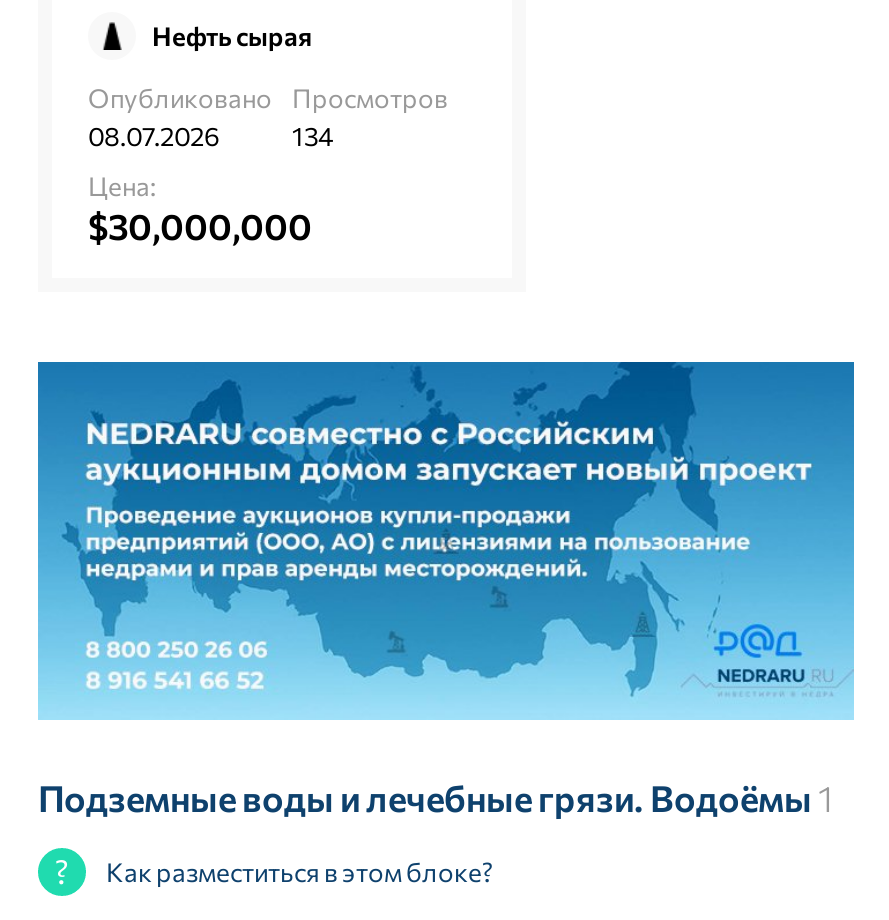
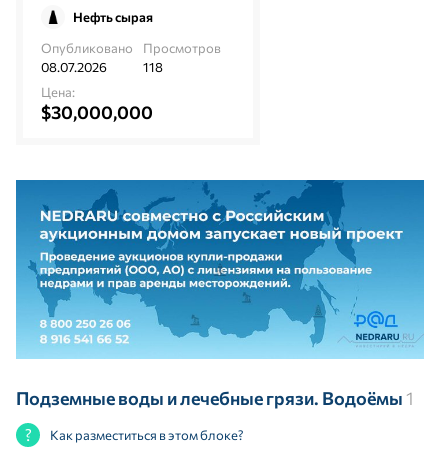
[292,120,334,152] 134 -> [143,59,163,75] 118

